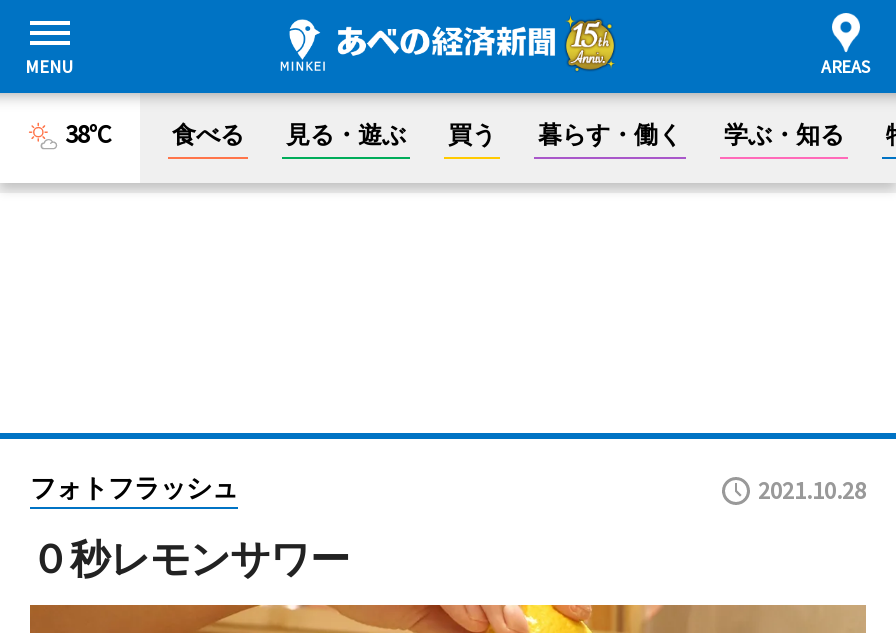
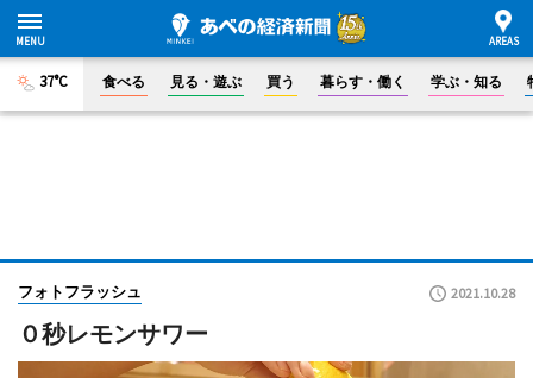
[65,118,113,152] 38°C -> [39,72,67,92] 37°C

